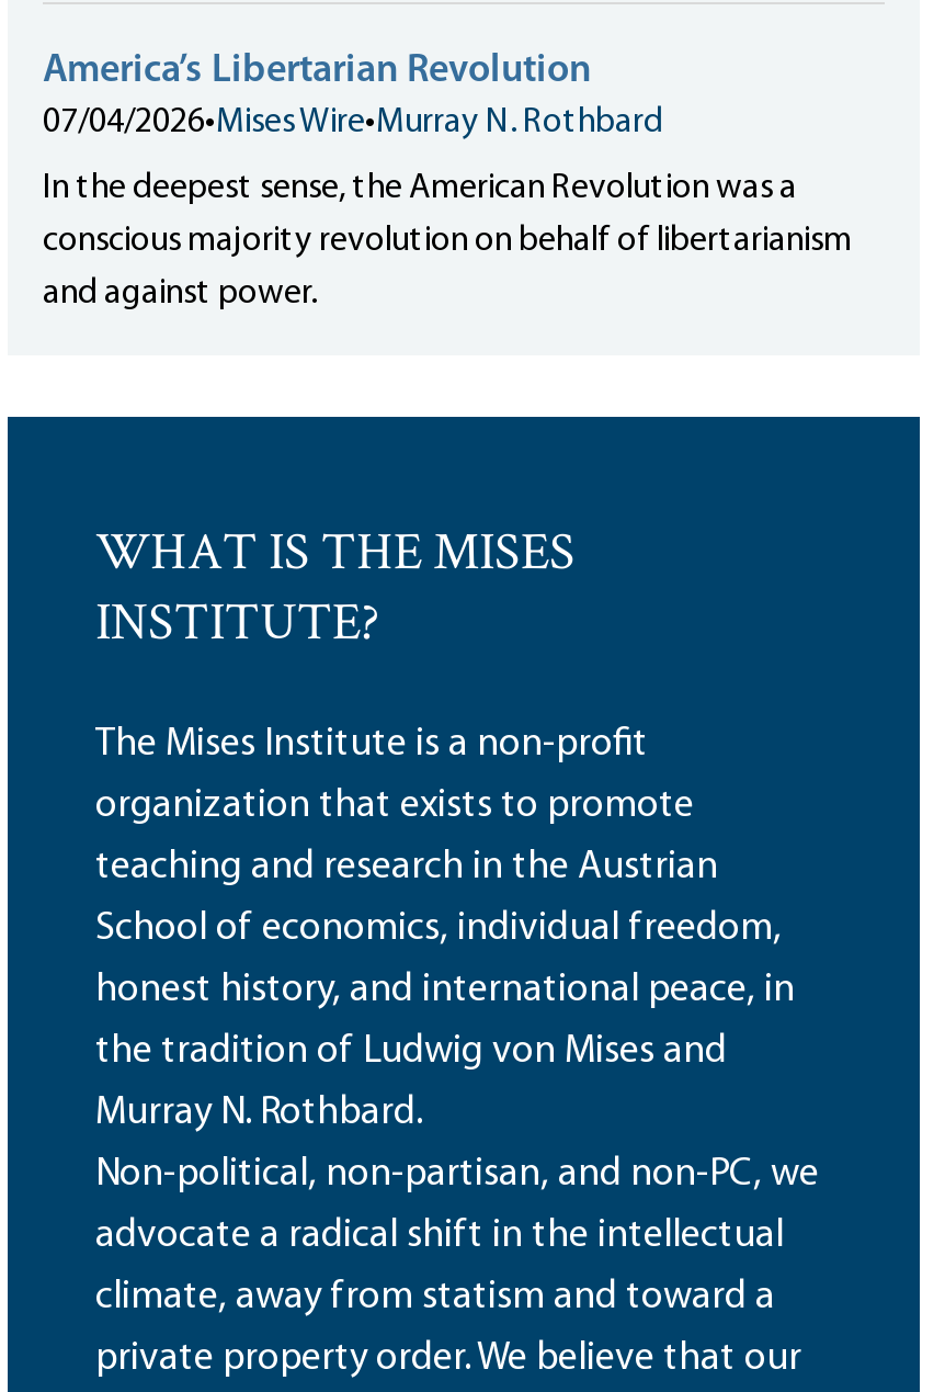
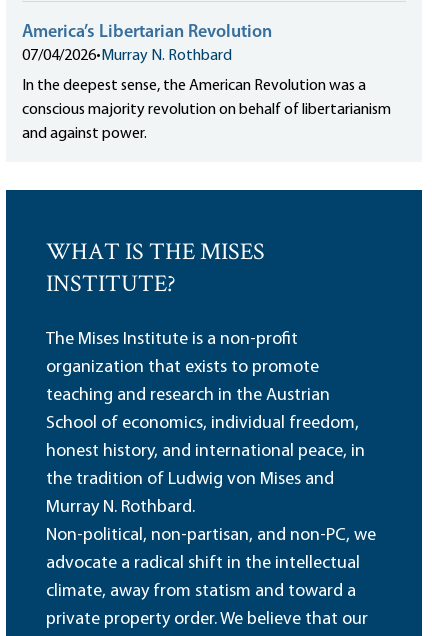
[43,106,663,141] 07/04/2026•Mises Wire•Murray N. Rothbard -> [22,48,232,64] 07/04/2026• Murray N. Rothbard

